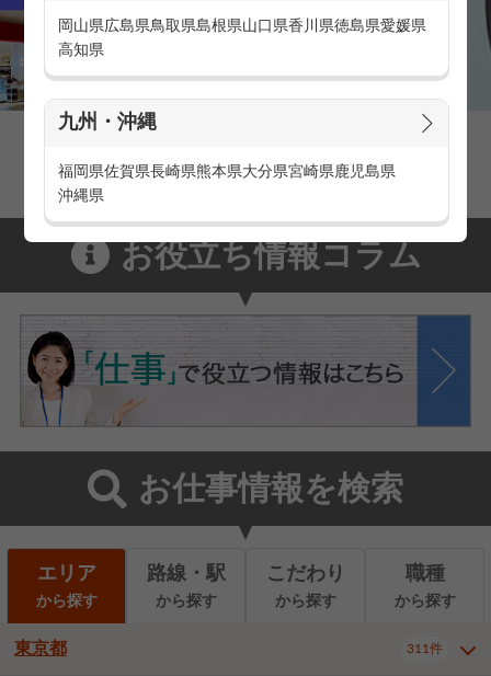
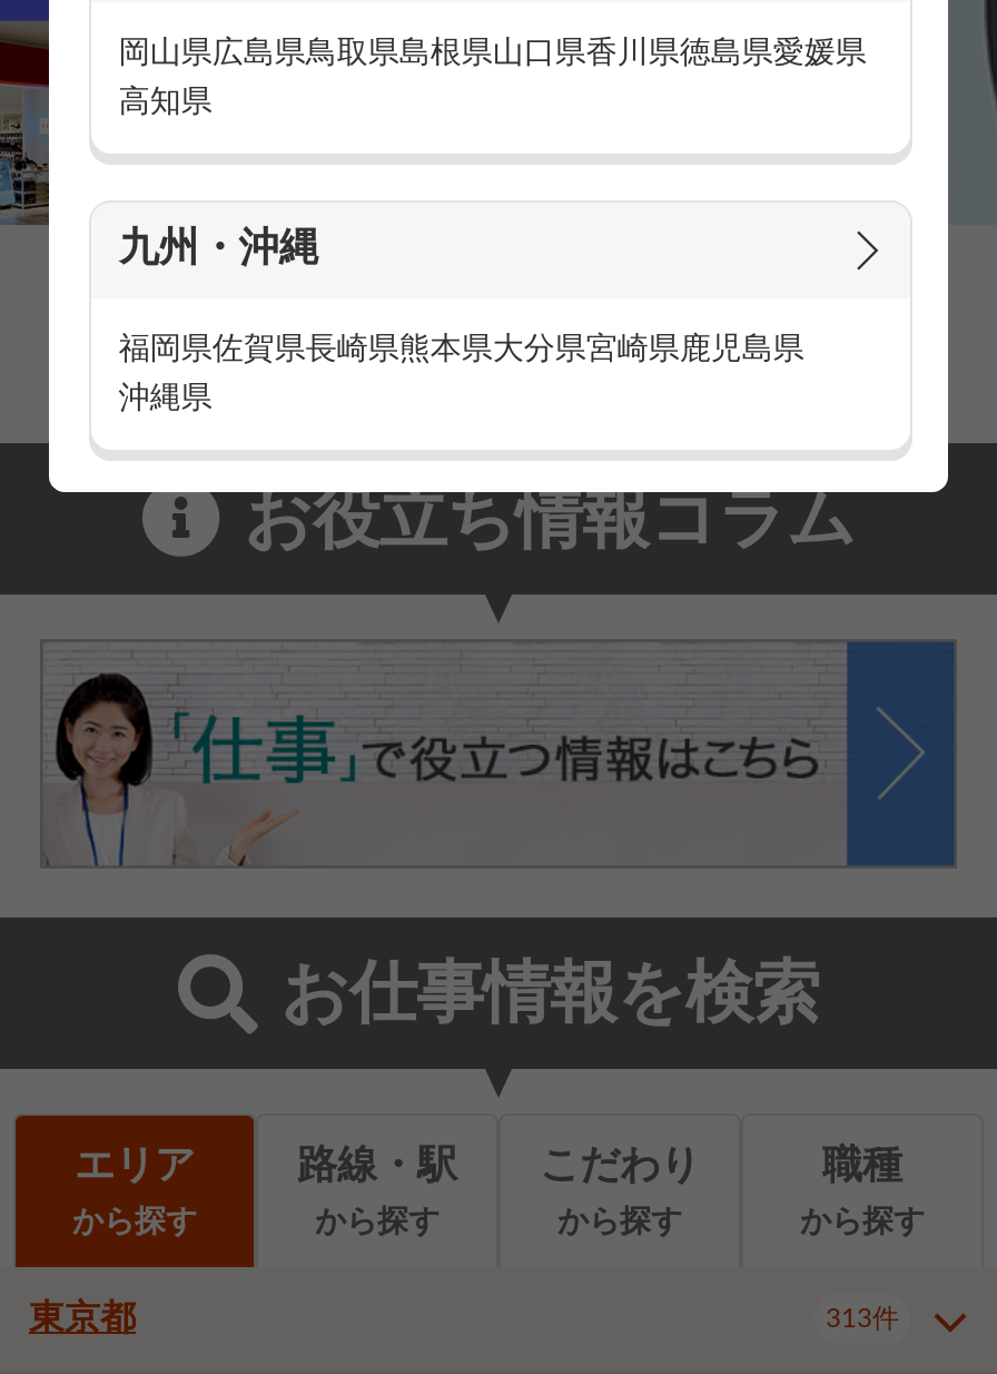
[407,642,443,655] 311件 -> [826,1305,899,1332] 313件

